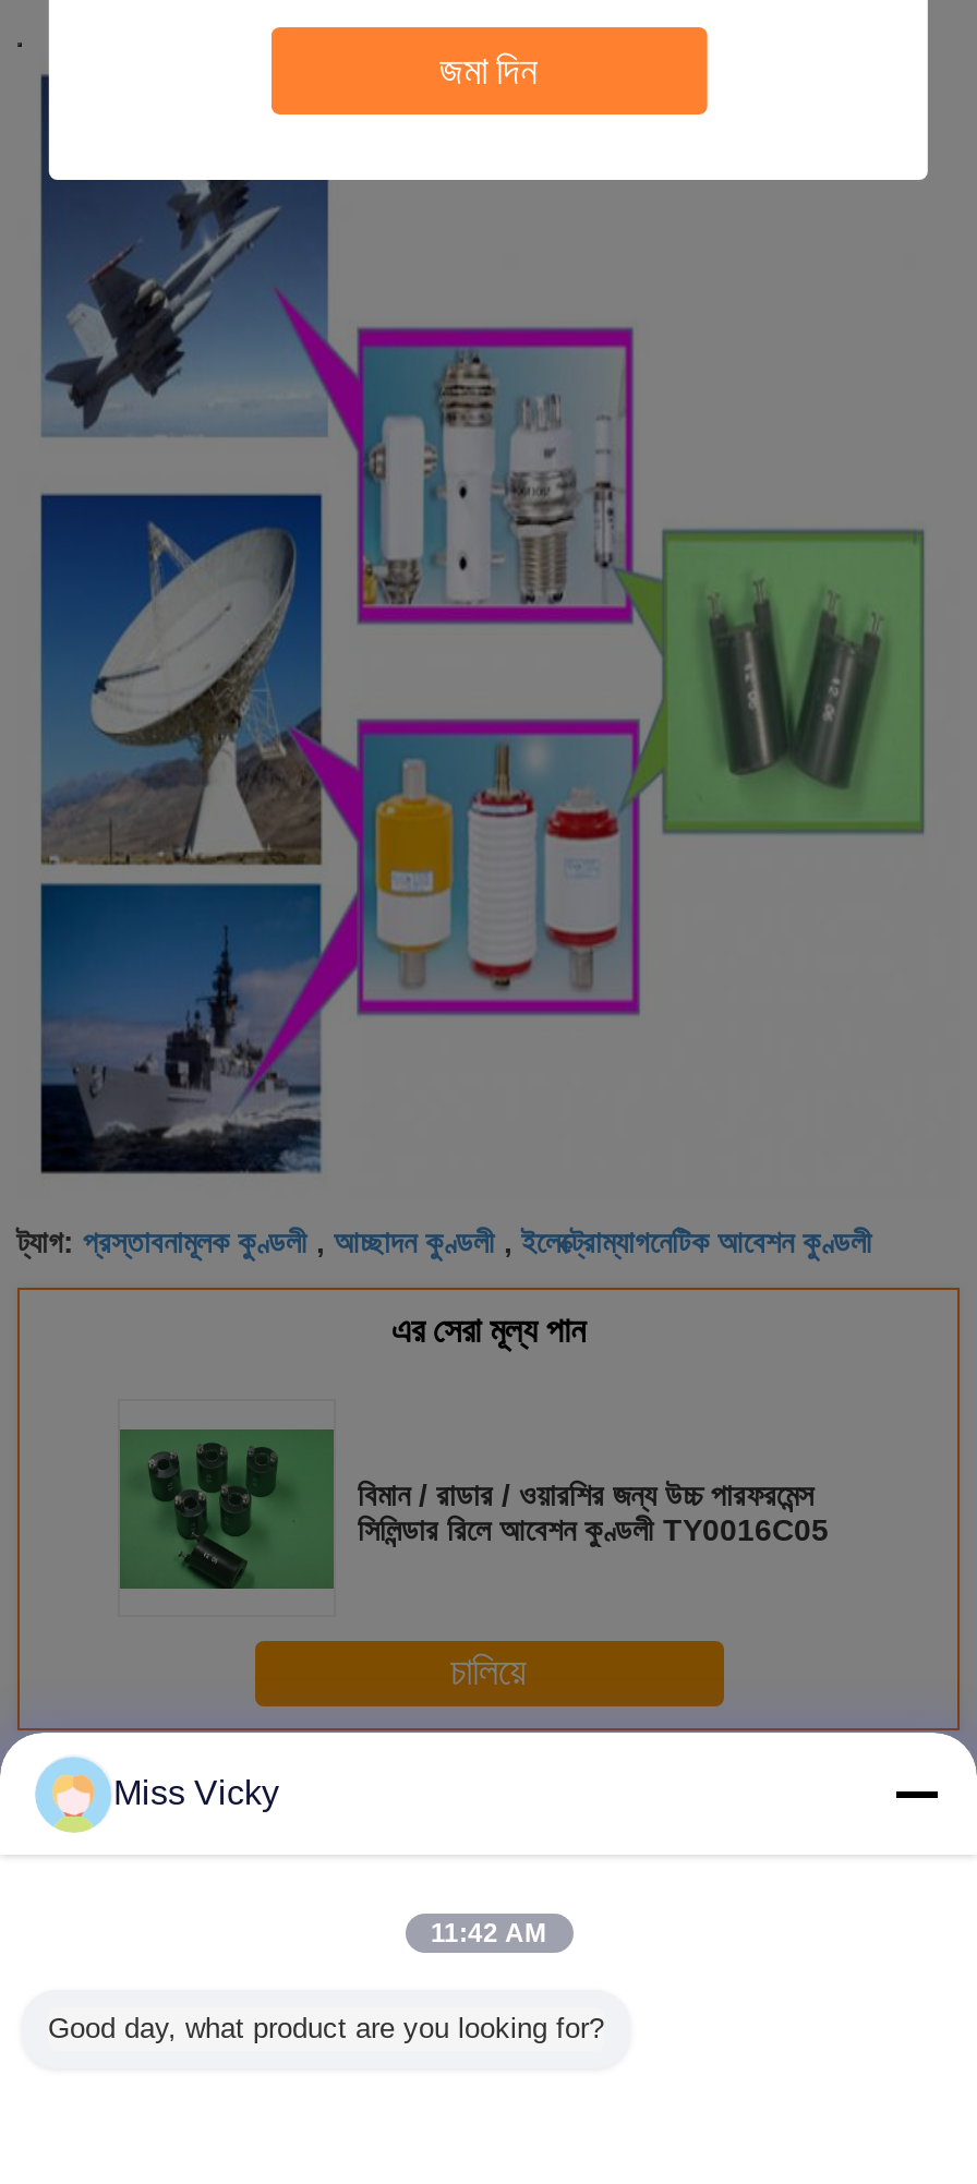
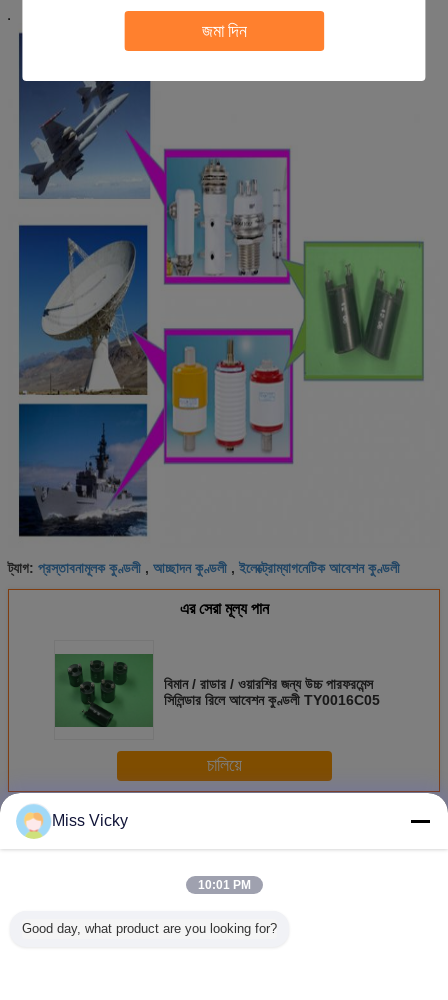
[431,1918,546,1948] 11:42 AM -> [197,878,250,892] 10:01 PM

